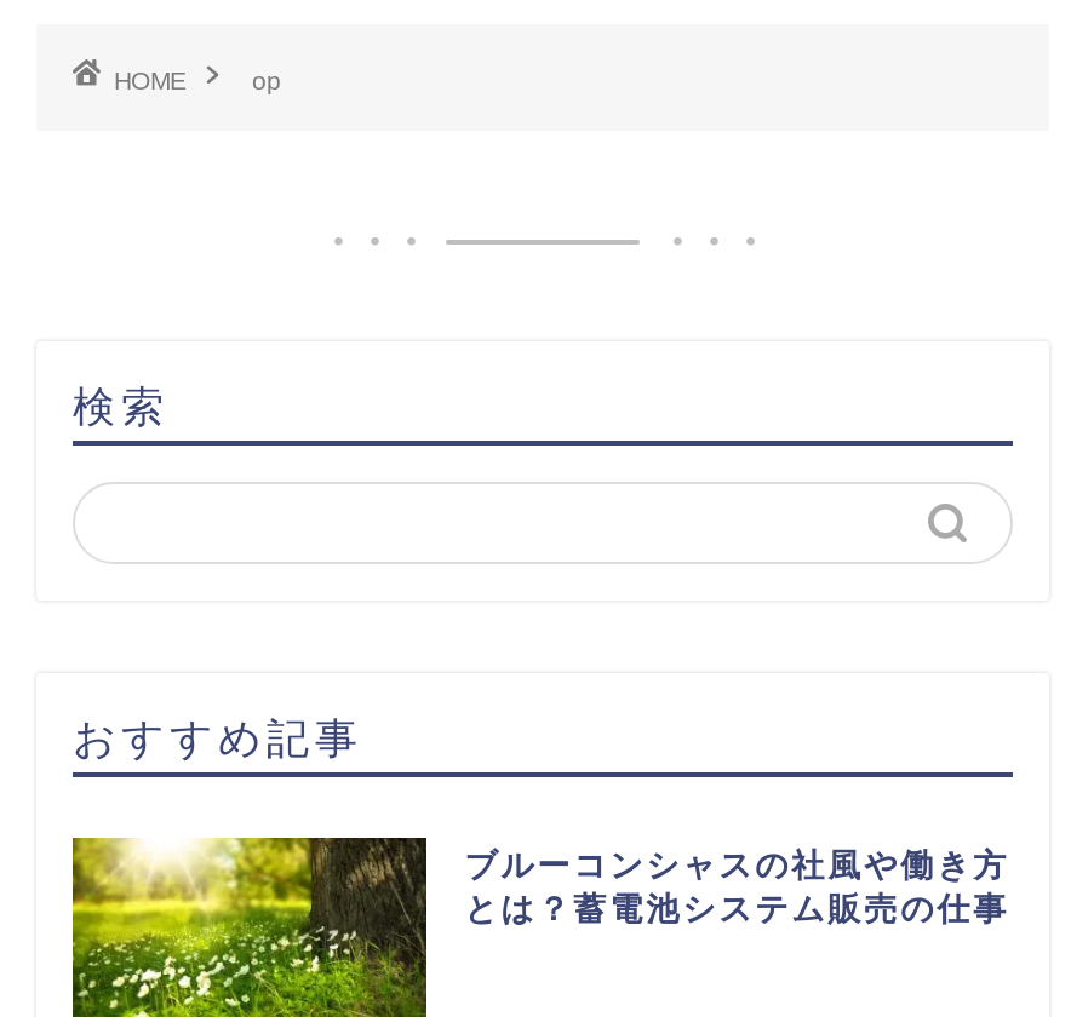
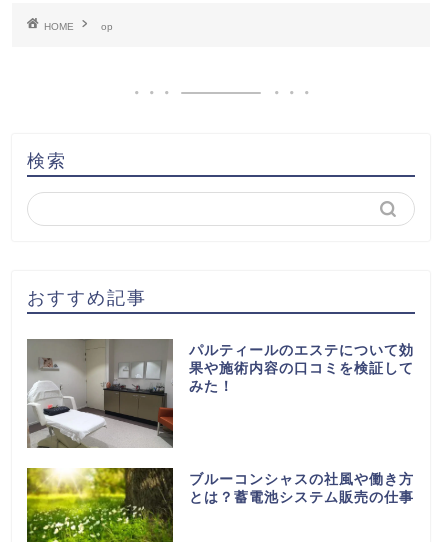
none -> [26,338,414,449] [image] | パルティールのエステについて効 | 果や施術内容の口コミを検証して | みた！

